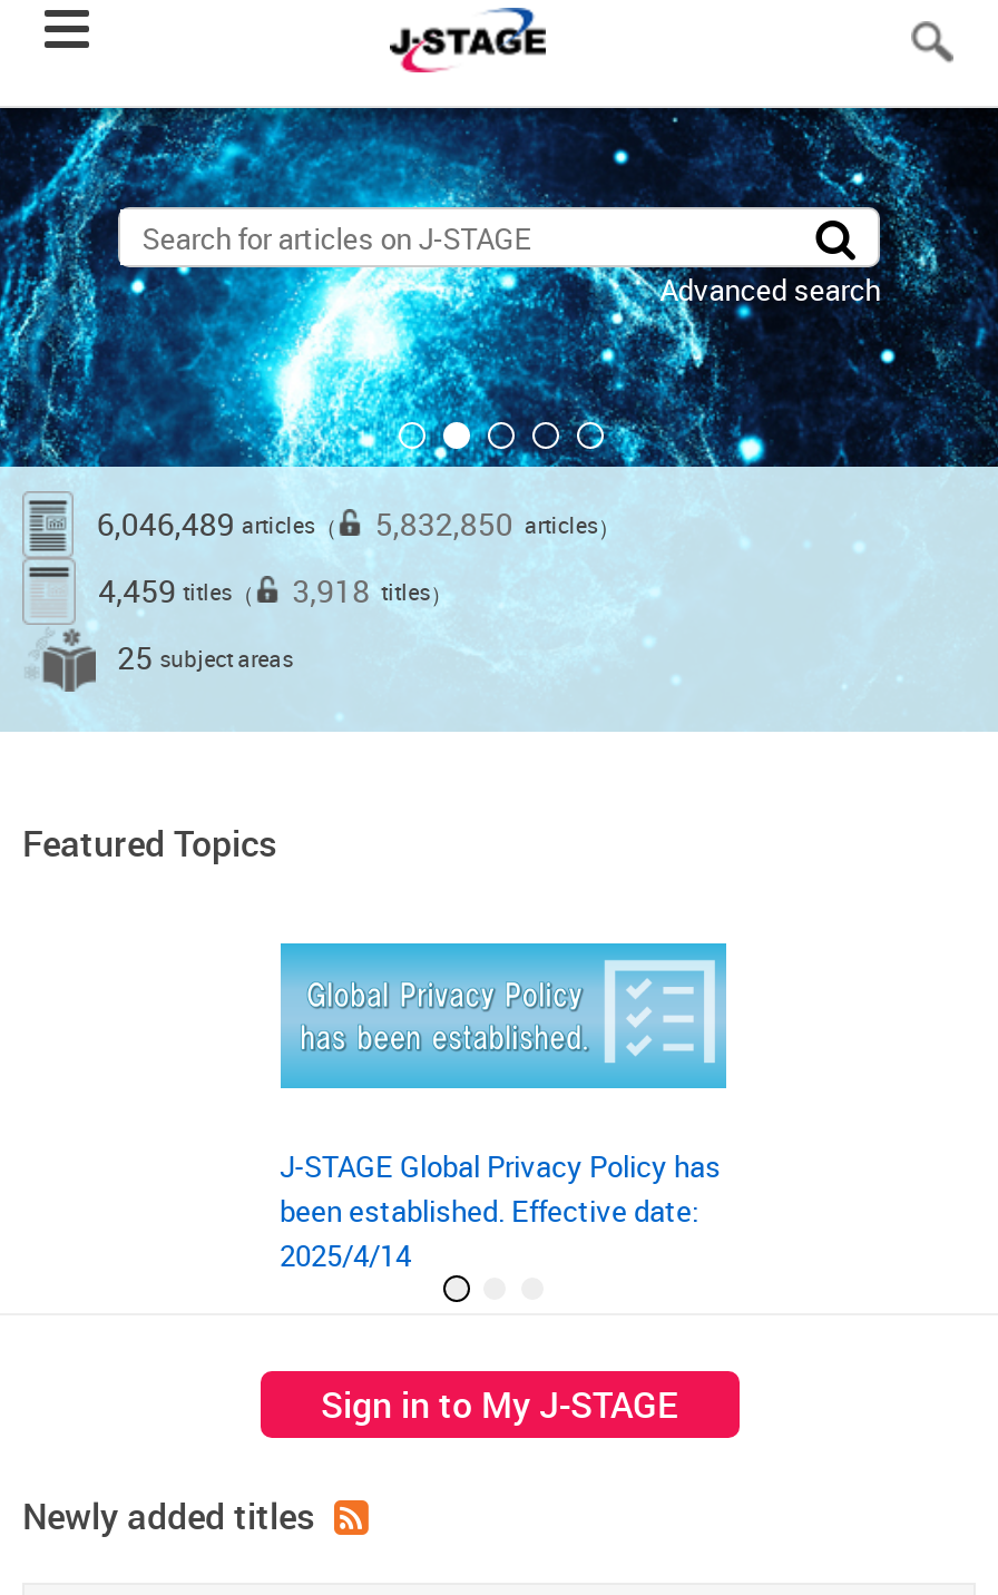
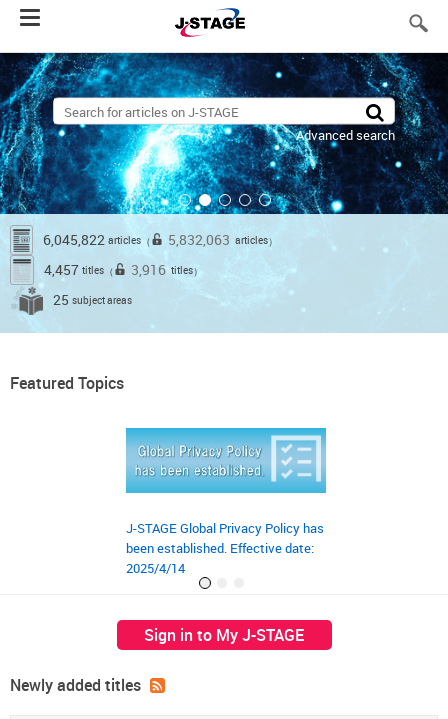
[96,502,337,545] 6,046,489 articles（ -> [43,230,151,249] 6,045,822 articles（
[375,502,620,545] 5,832,850 articles） -> [168,230,278,249] 5,832,063 articles）
[98,569,254,611] 4,459 titles（ -> [44,260,114,279] 4,457 titles（
[292,569,453,611] 3,918 titles） -> [131,260,203,279] 3,916 titles）

